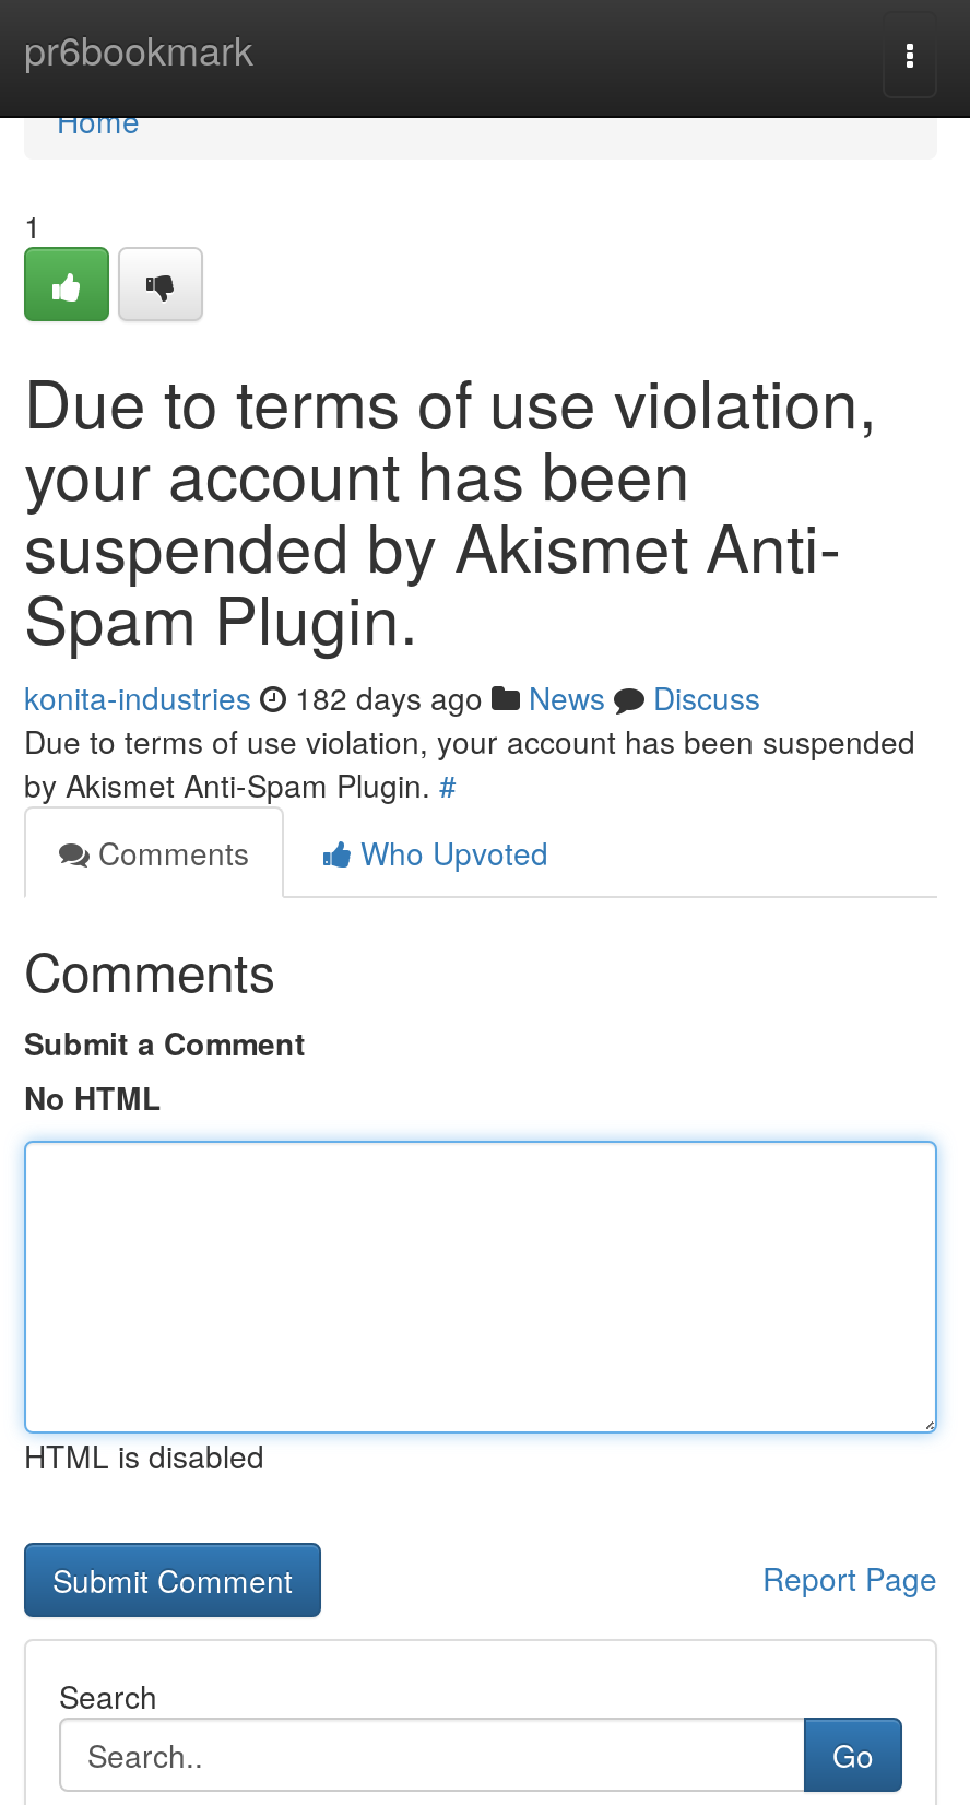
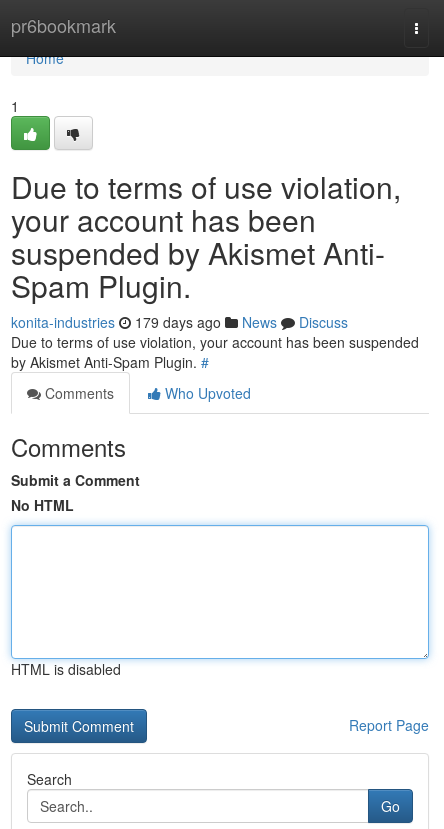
[24,675,760,719] konita-industries 182 days ago News Discuss -> [11,312,348,332] konita-industries 179 days ago News Discuss

